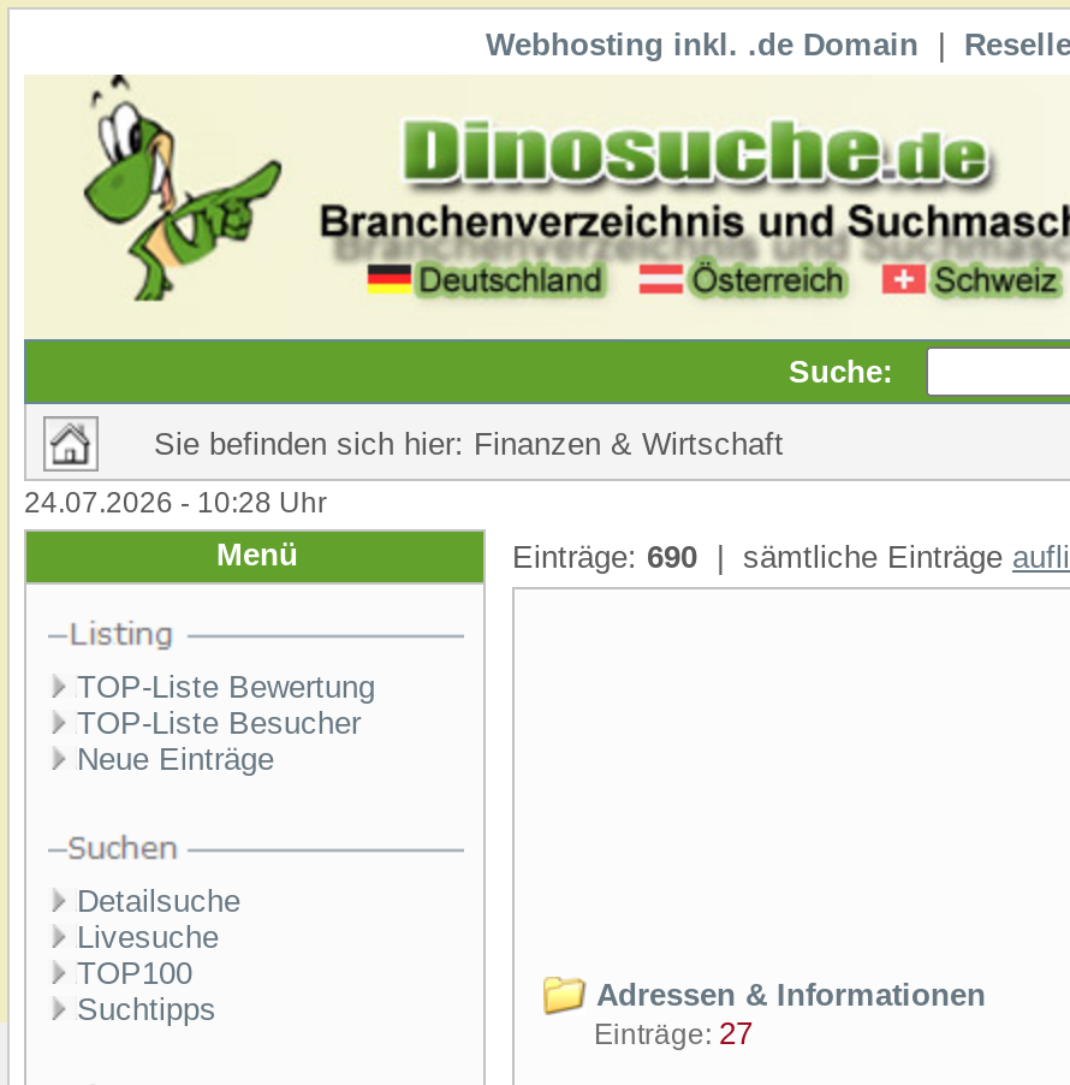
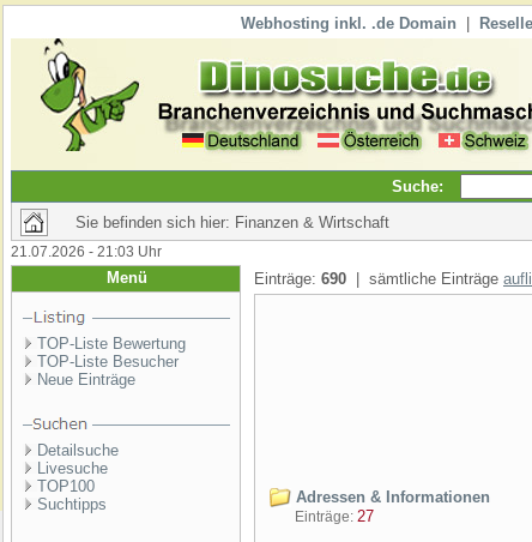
[24,486,327,520] 24.07.2026 - 10:28 Uhr -> [11,243,162,260] 21.07.2026 - 21:03 Uhr

